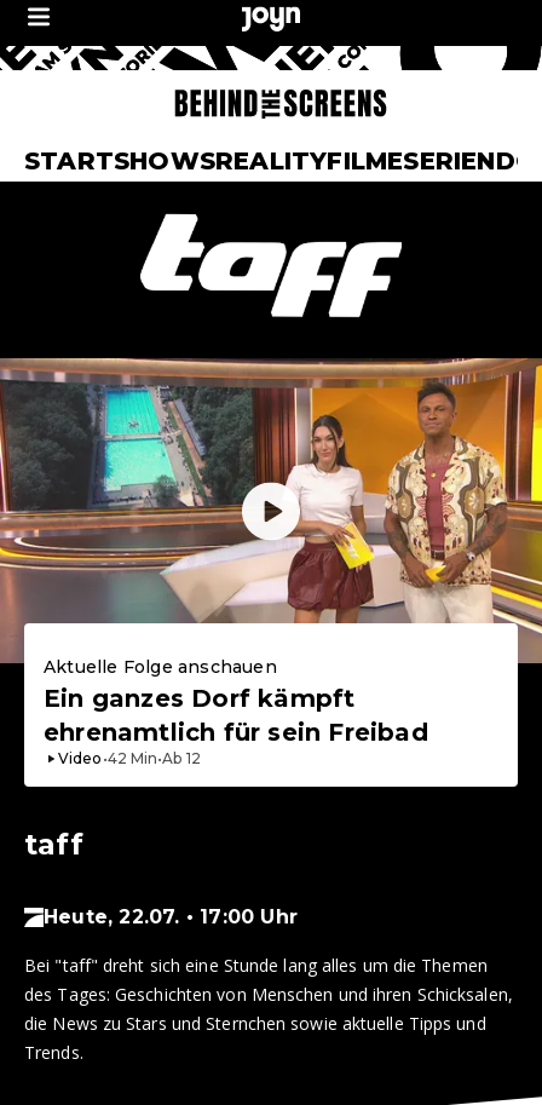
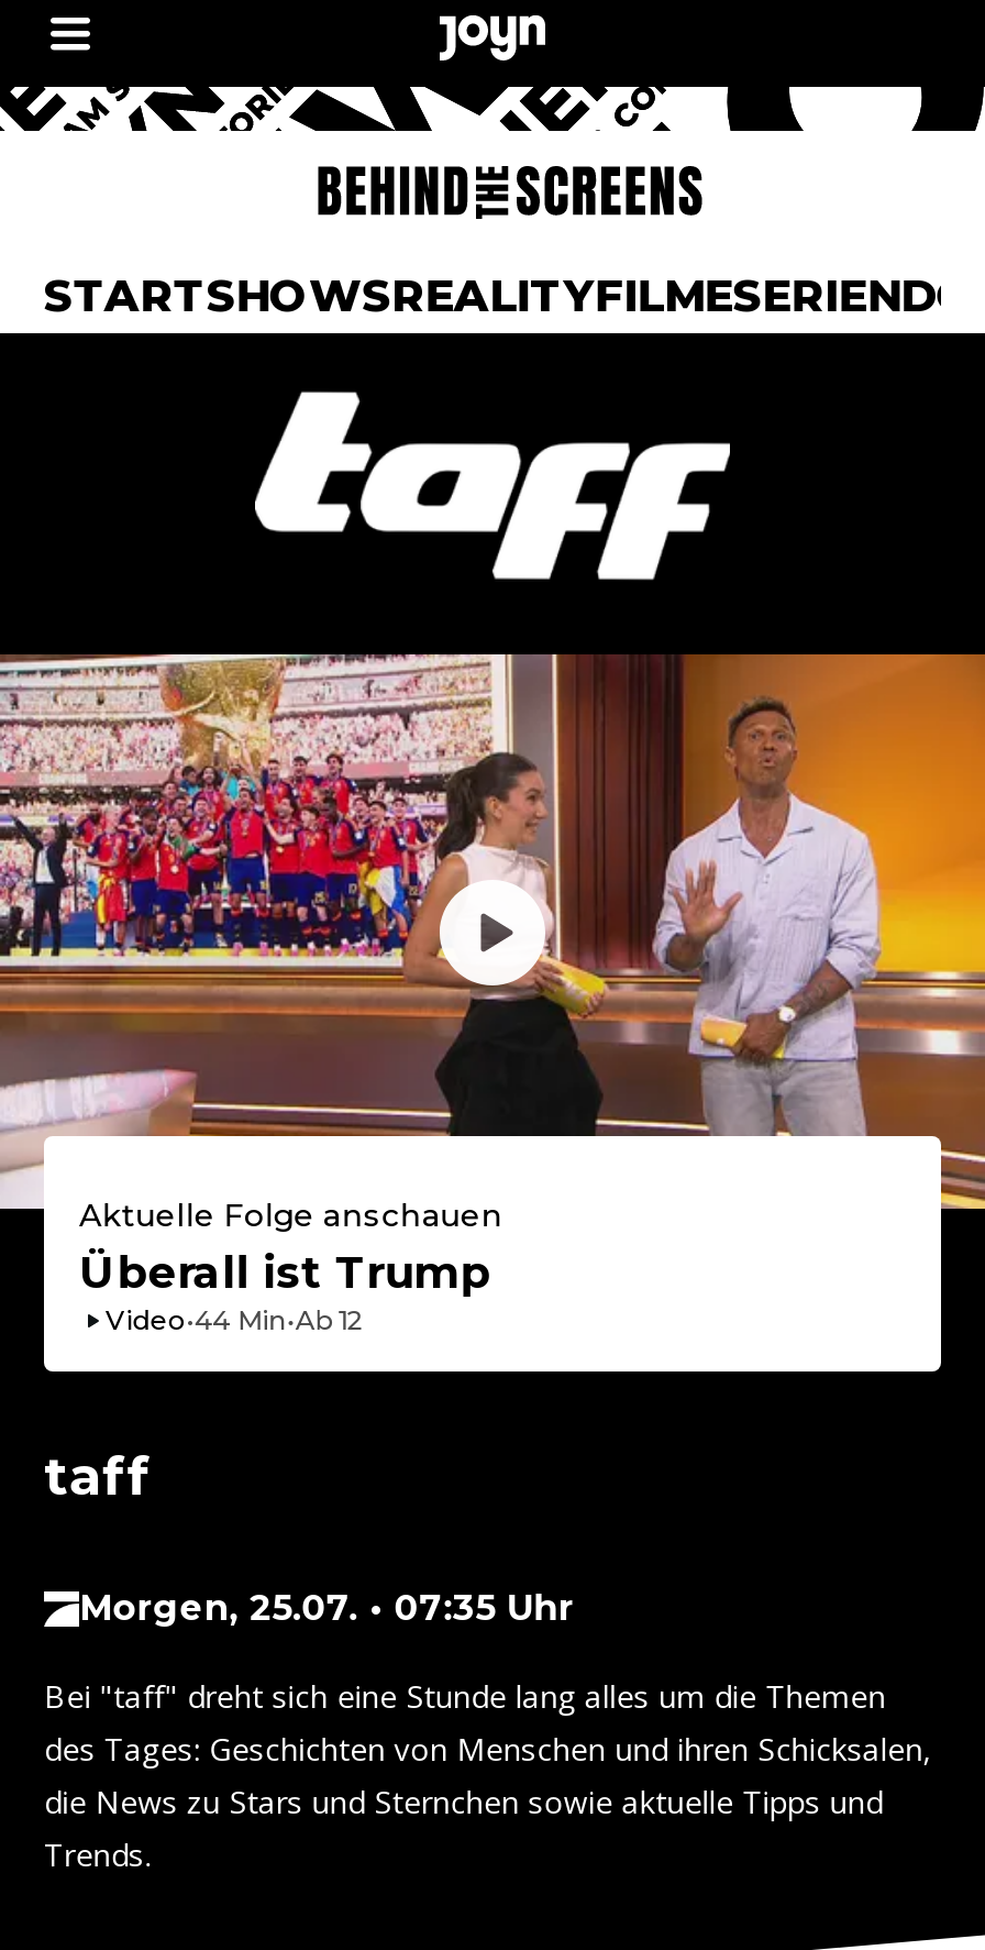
[4,357,538,767] [image] | Ein ganzes Dorf kämpft | ehrenamtlich für sein Freibad | Video • 42 Min•Ab 12 -> [7,652,978,1336] [image] | Überall ist Trump | Video•44 Min•Ab 12
[44,905,298,928] Heute, 22.07. • 17:00 Uhr -> [79,1587,574,1629] Morgen, 25.07. • 07:35 Uhr

